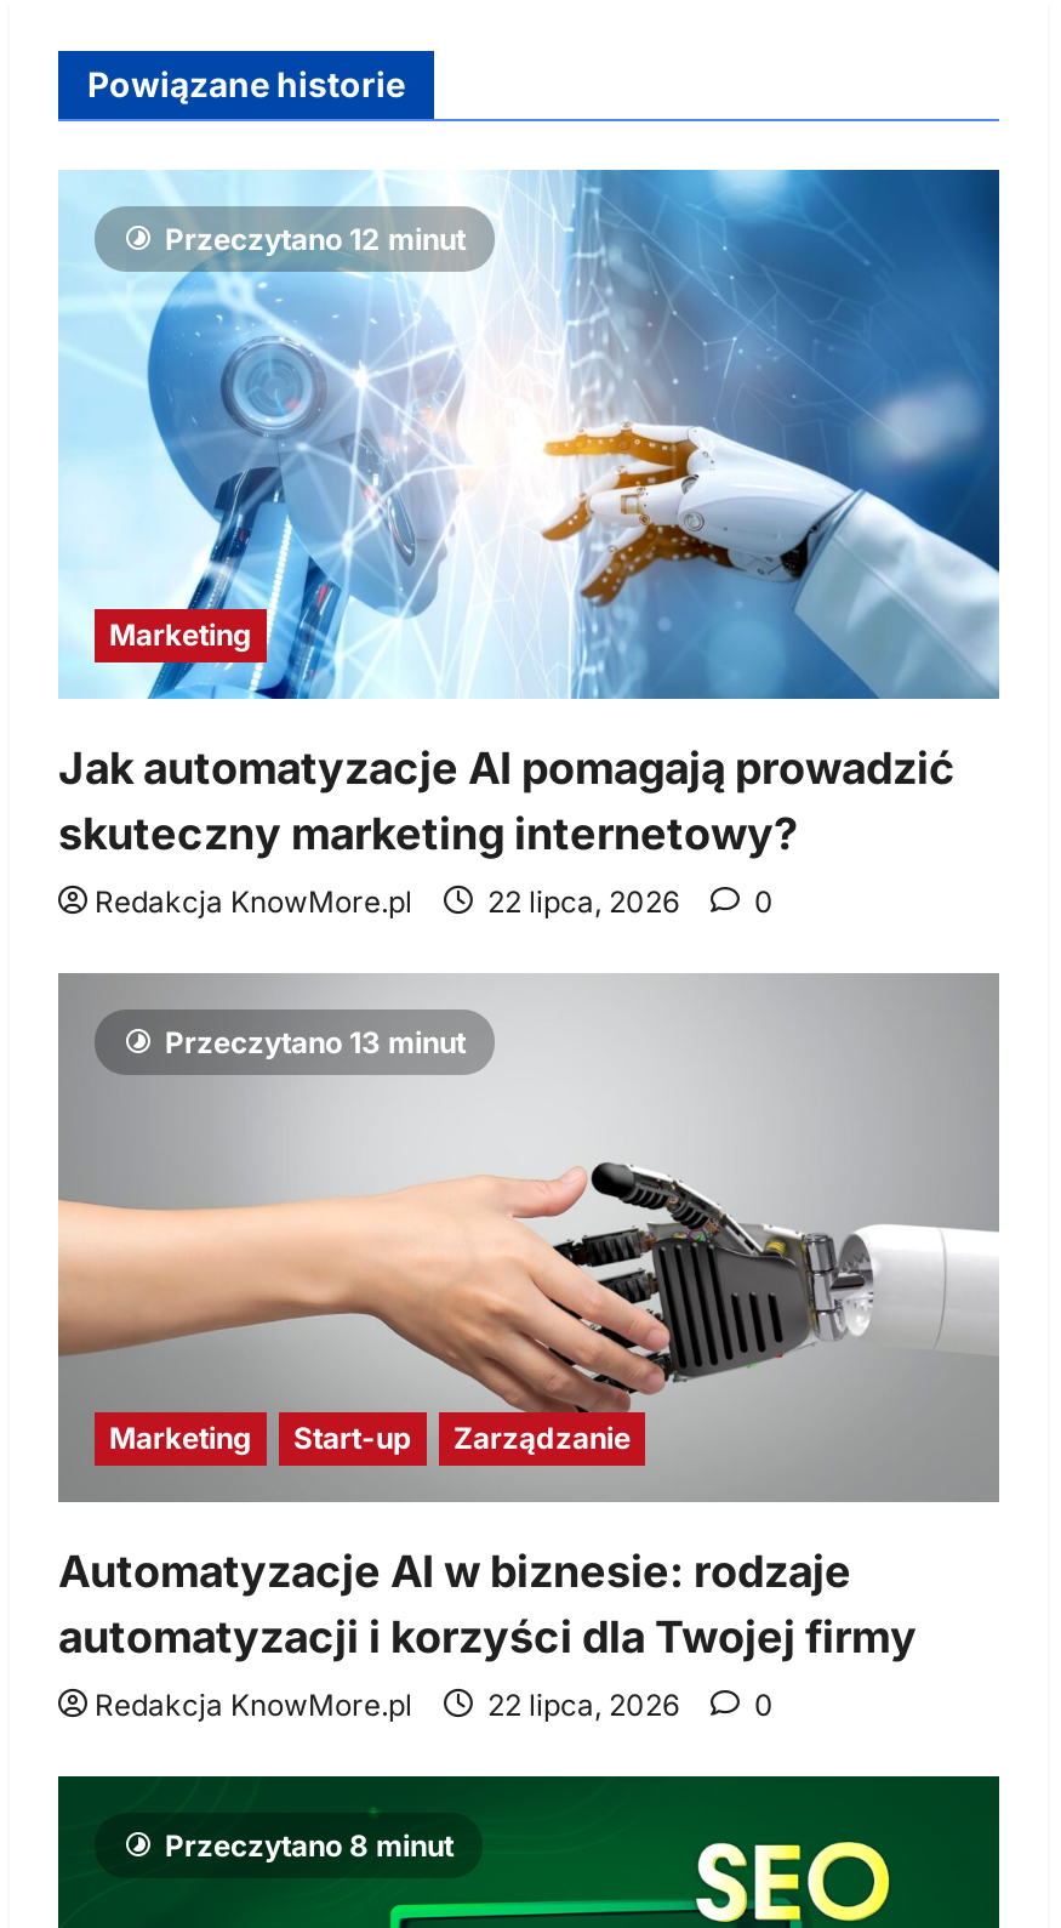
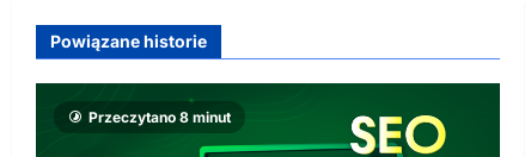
[58,167,1002,701] [image] | Przeczytano 12 minut -> none
[58,616,956,919] Marketing | Jak automatyzacje AI pomagają prowadzić | skuteczny marketing internetowy? | Redakcja KnowMore.pl | 22 lipca, 2026 | 0 -> none
[56,971,999,1502] [image] | Przeczytano 13 minut -> none
[58,1420,917,1723] Marketing | Start-up | Zarządzanie | Automatyzacje AI w biznesie: rodzaje | automatyzacji i korzyści dla Twojej firmy | Redakcja KnowMore.pl | 22 lipca, 2026 | 0 -> none

